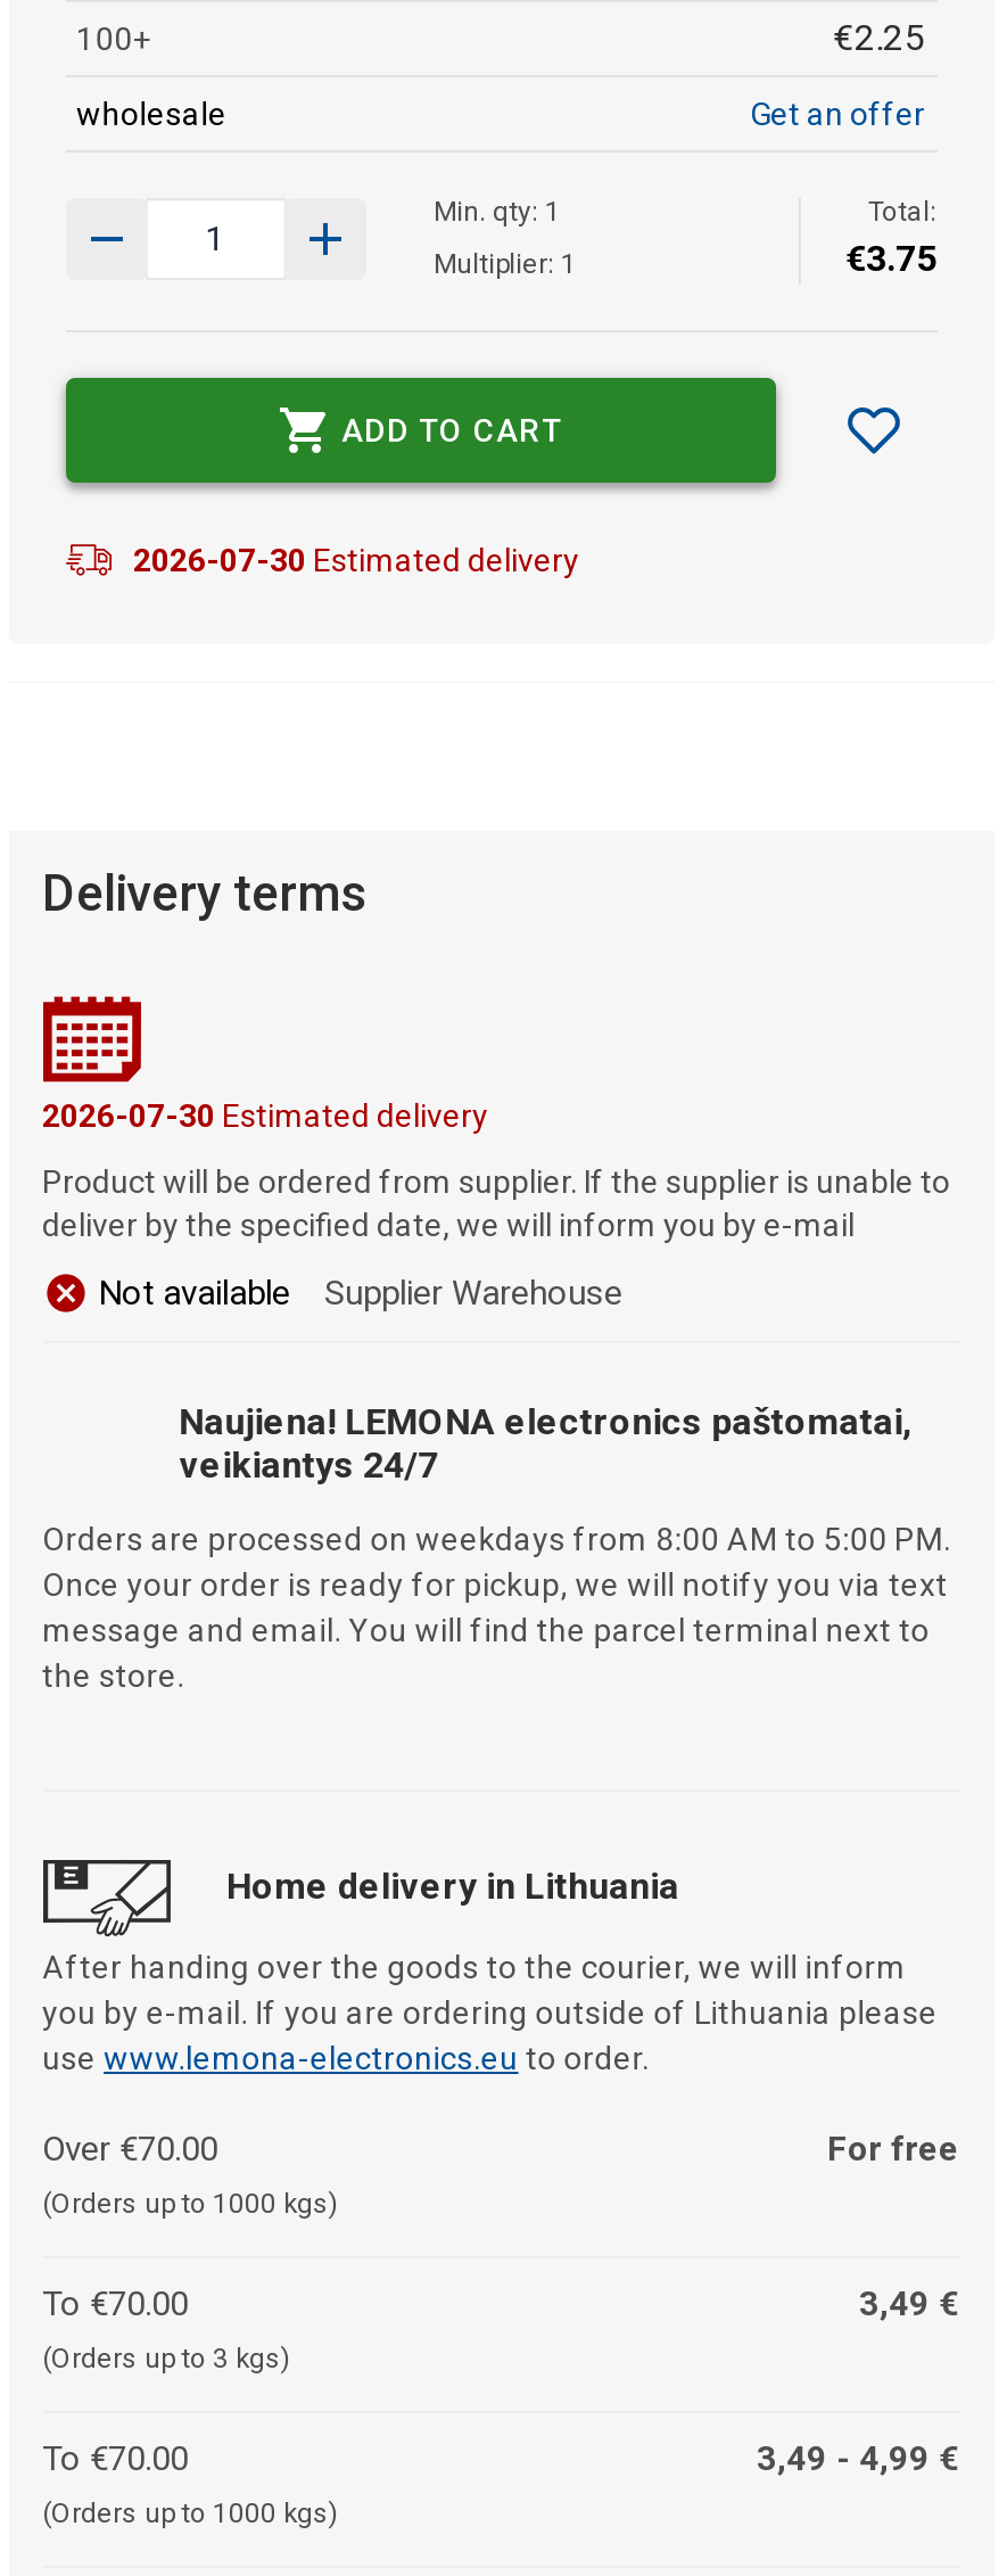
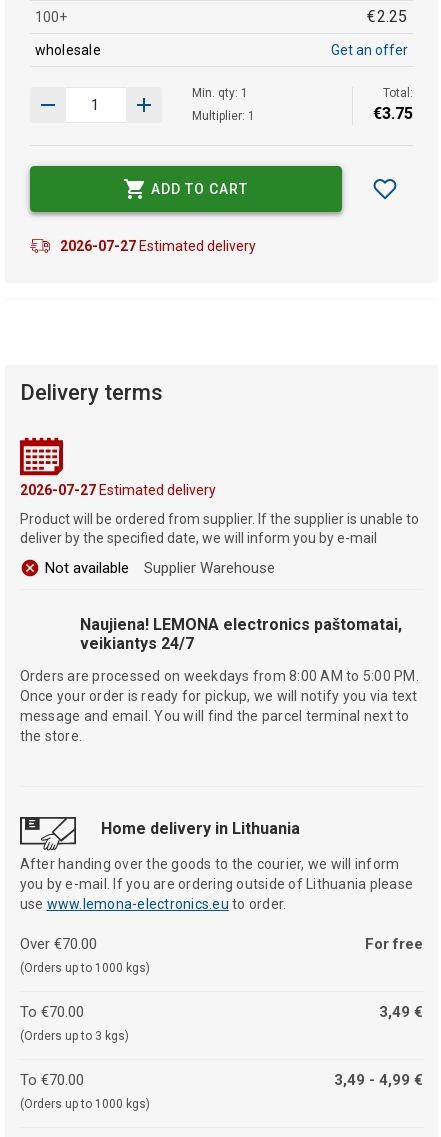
[133,542,579,579] 2026-07-30 Estimated delivery -> [59,238,255,254] 2026-07-27 Estimated delivery
[42,1096,488,1133] 2026-07-30 Estimated delivery -> [19,481,215,497] 2026-07-27 Estimated delivery

